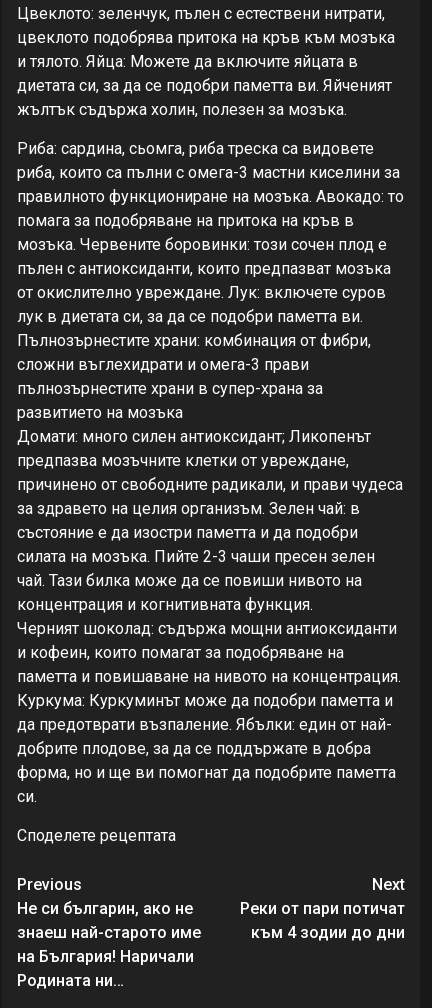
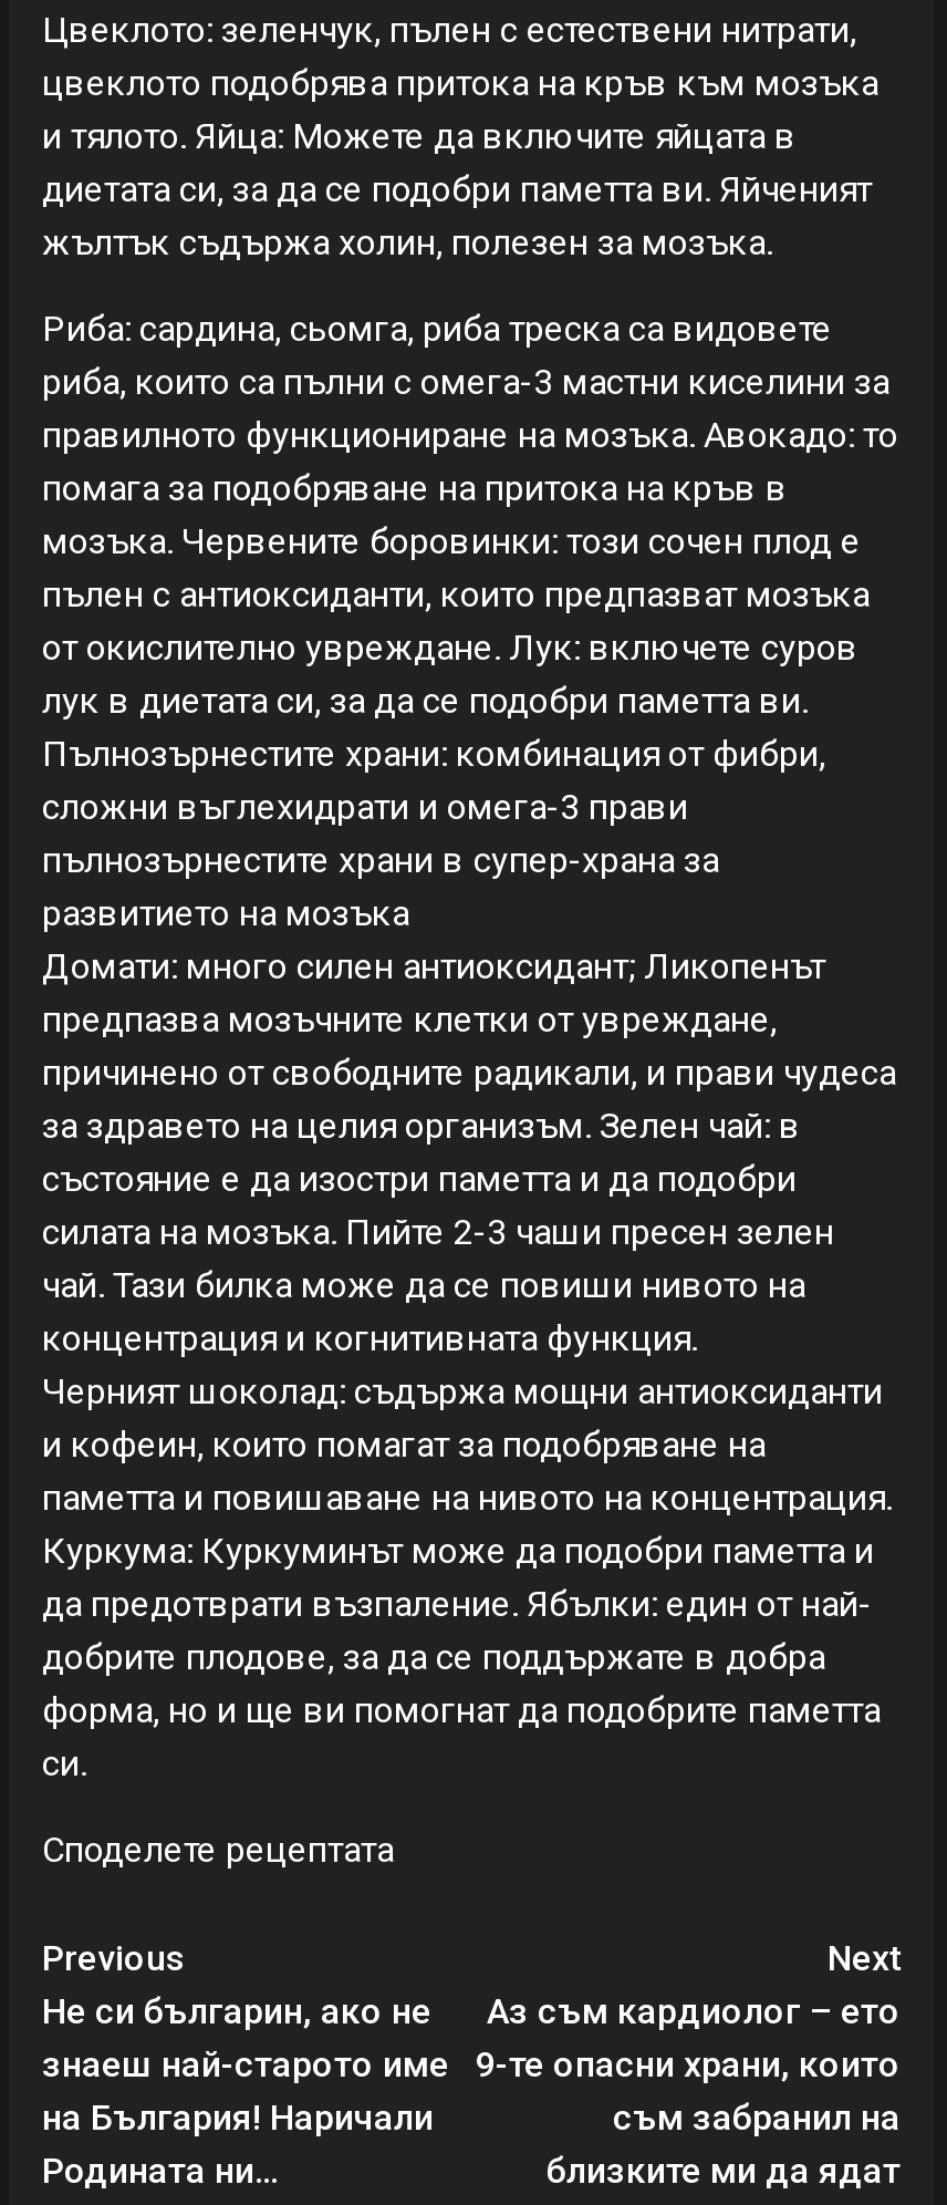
[240,899,405,942] Реки от пари потичат | към 4 зодии до дни -> [476,1990,901,2192] Аз съм кардиолог – ето | 9-те опасни храни, които | съм забранил на | близките ми да ядат

